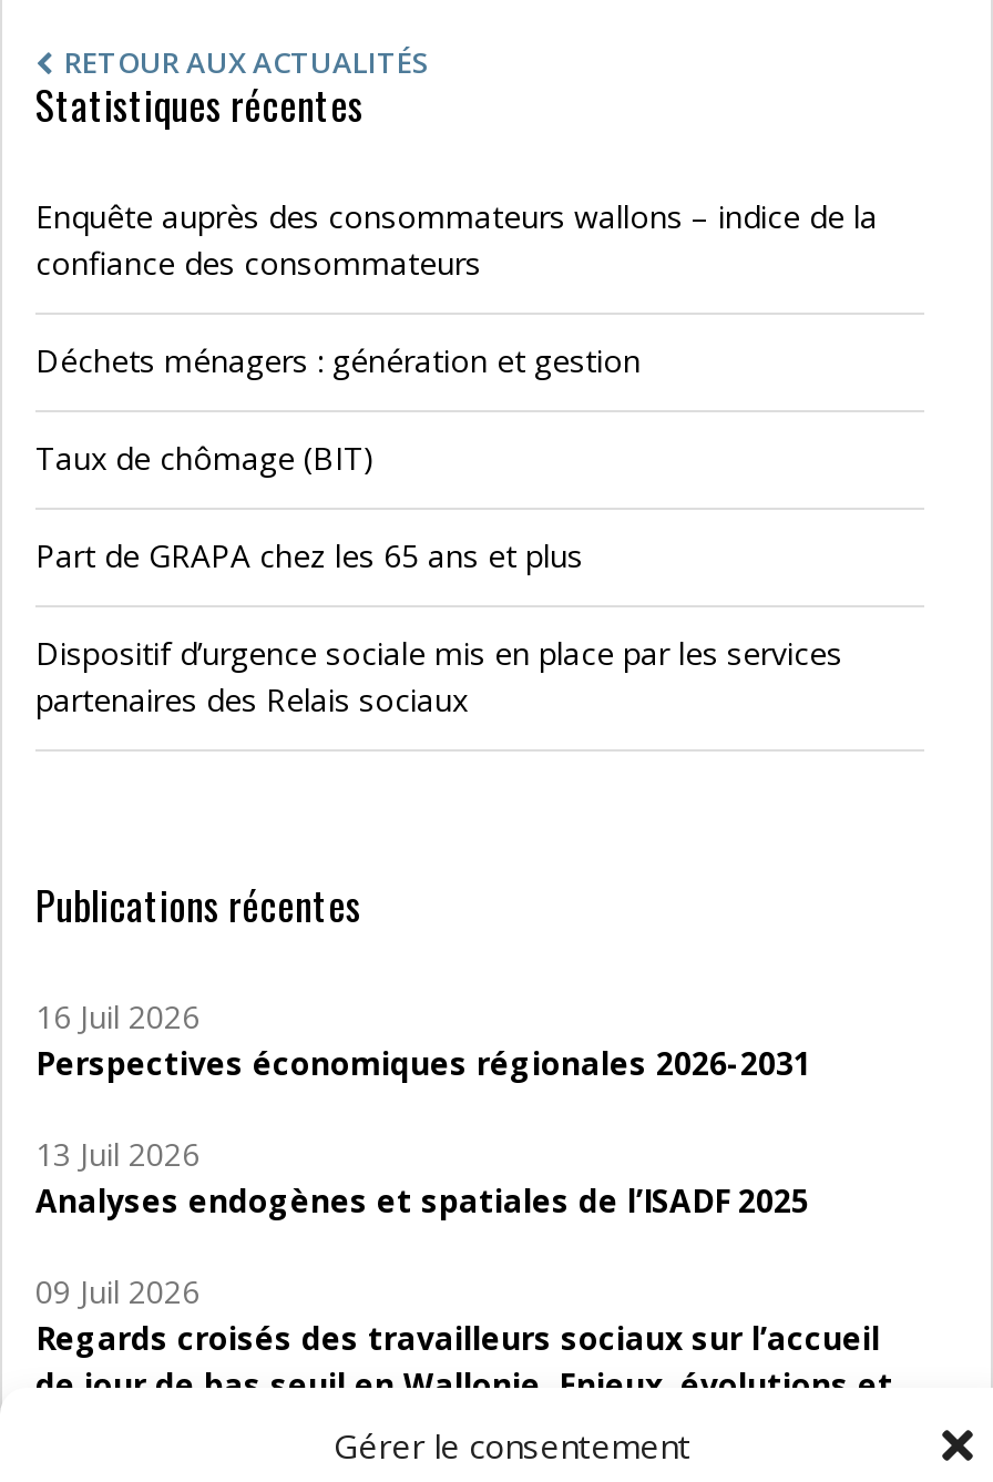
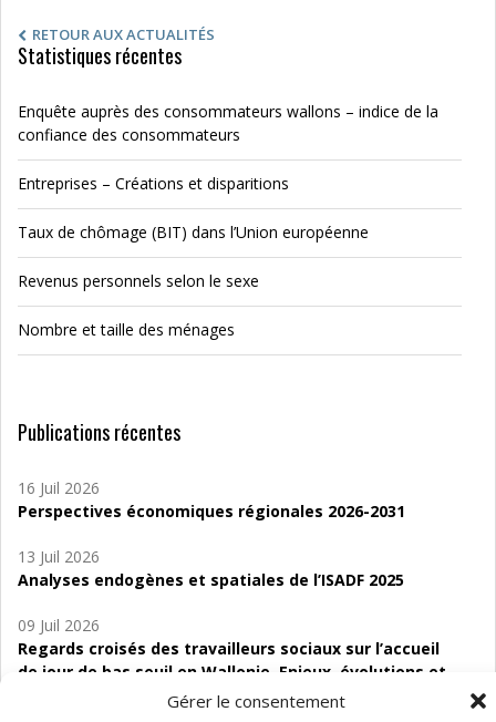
[35,339,641,381] Déchets ménagers : génération et gestion -> [18,173,289,194] Entreprises – Créations et disparitions
[35,437,375,479] Taux de chômage (BIT) -> [18,221,369,243] Taux de chômage (BIT) dans l’Union européenne
[35,534,583,576] Part de GRAPA chez les 65 ans et plus -> [18,270,259,291] Revenus personnels selon le sexe
[35,632,842,720] Dispositif d’urgence sociale mis en place par les services | partenaires des Relais sociaux -> [18,319,235,340] Nombre et taille des ménages

